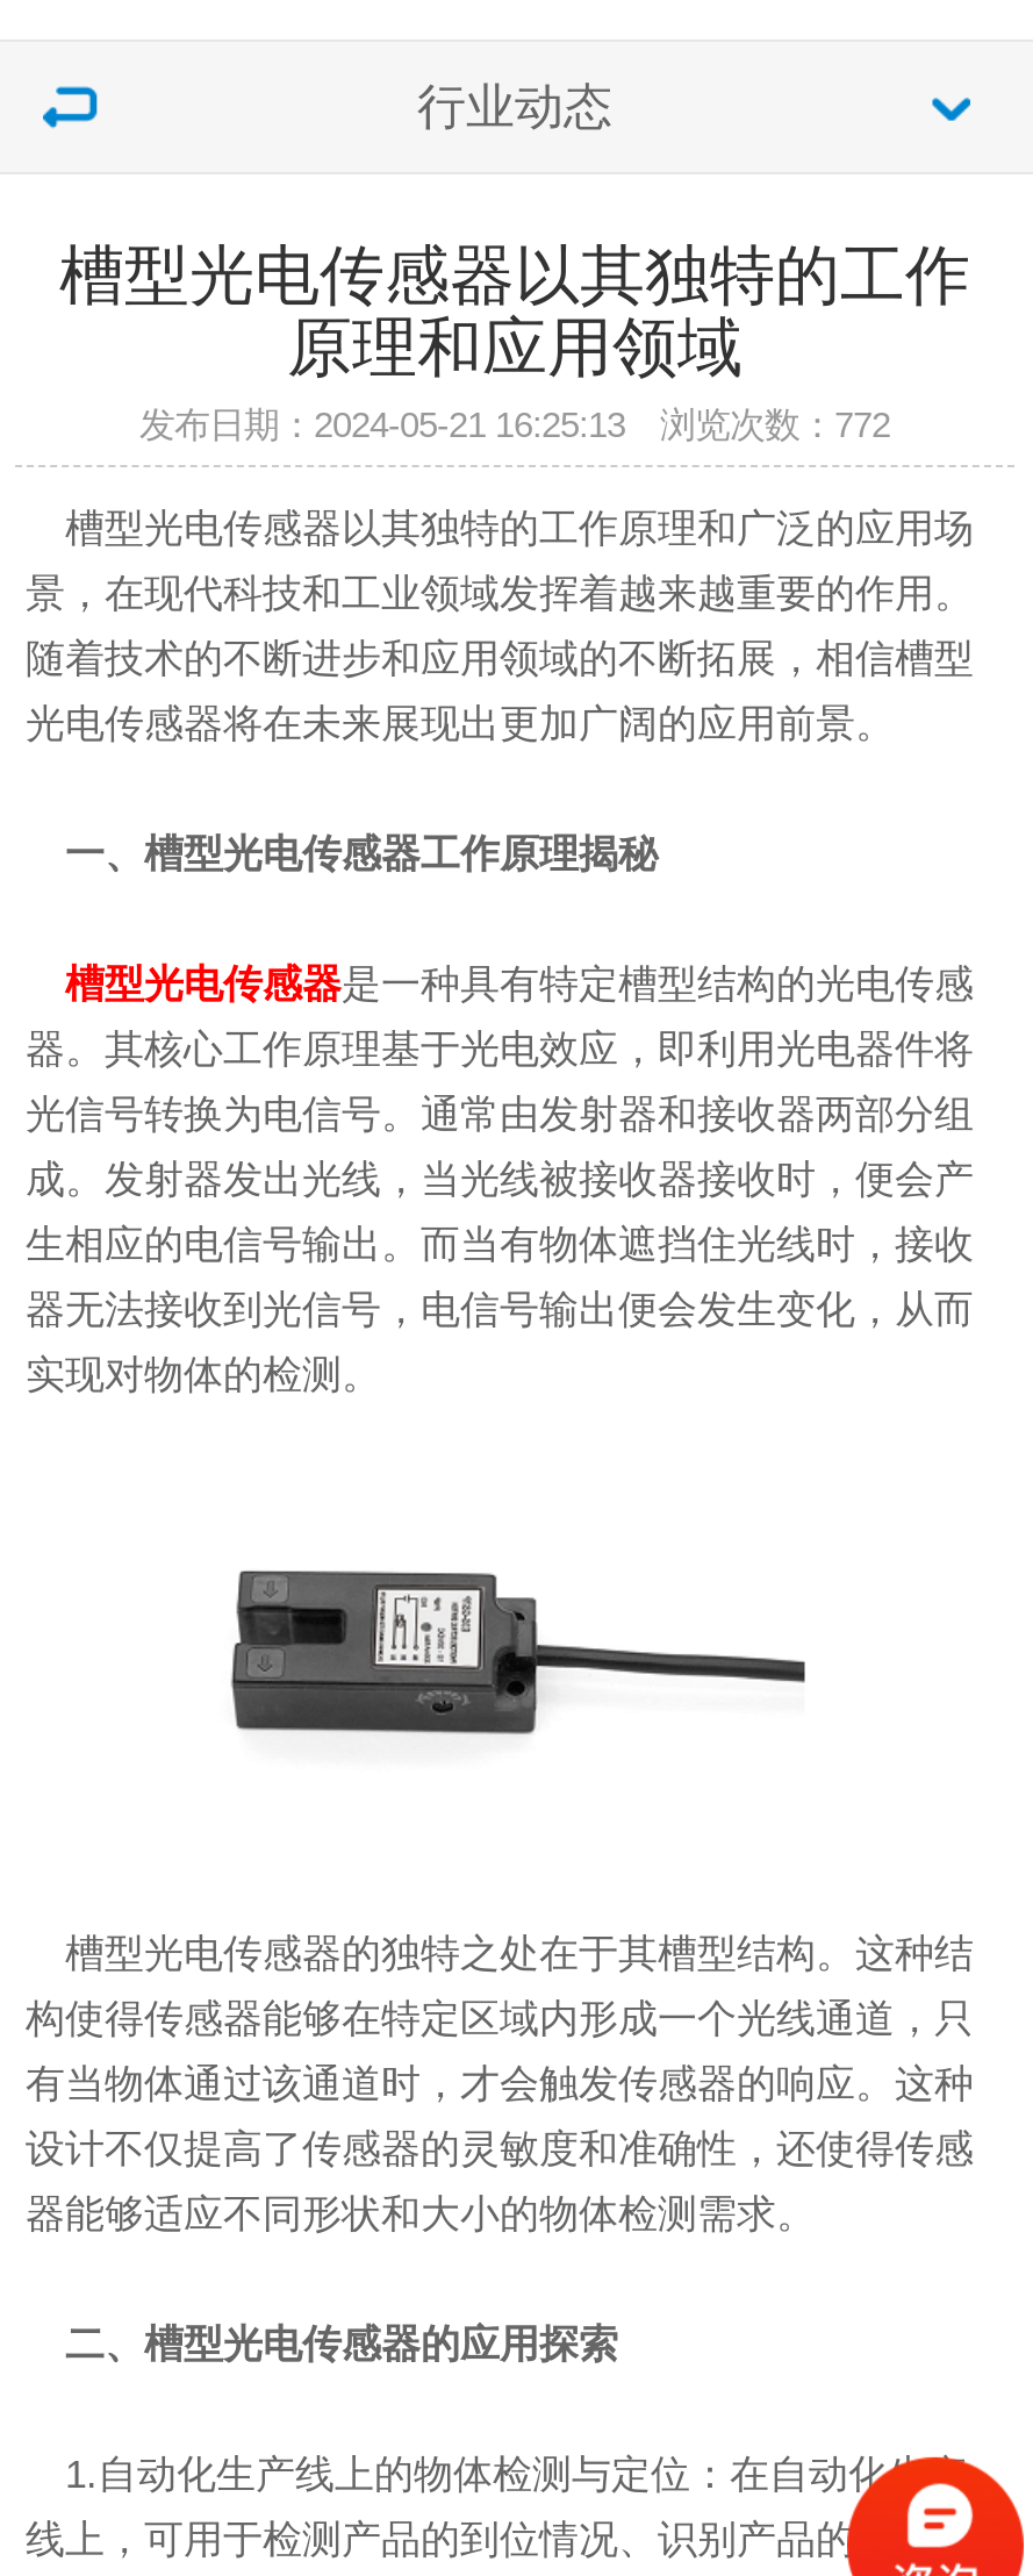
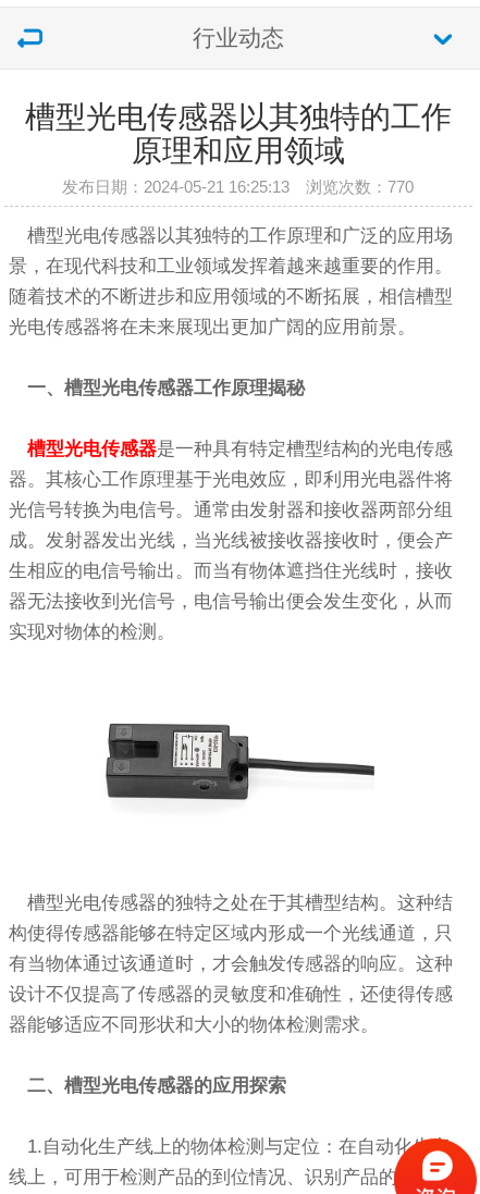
[139,405,890,444] 发布日期：2024-05-21 16:25:13 浏览次数：772 -> [63,177,414,196] 发布日期：2024-05-21 16:25:13 浏览次数：770

